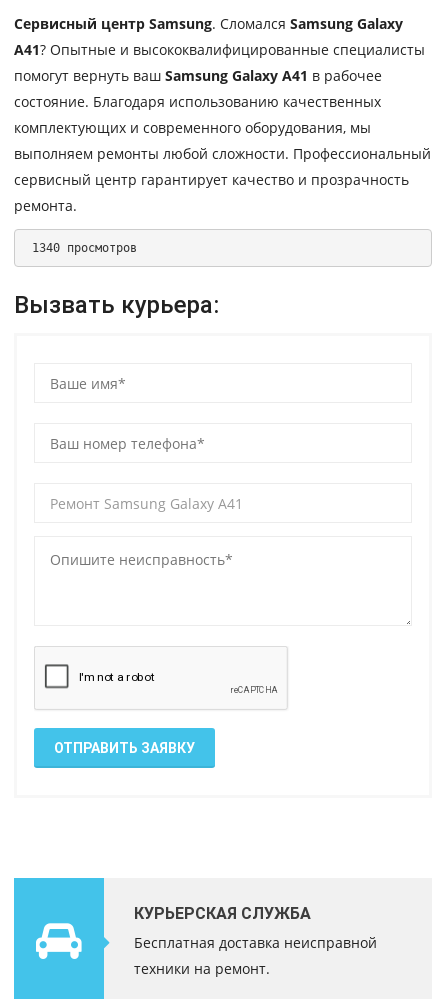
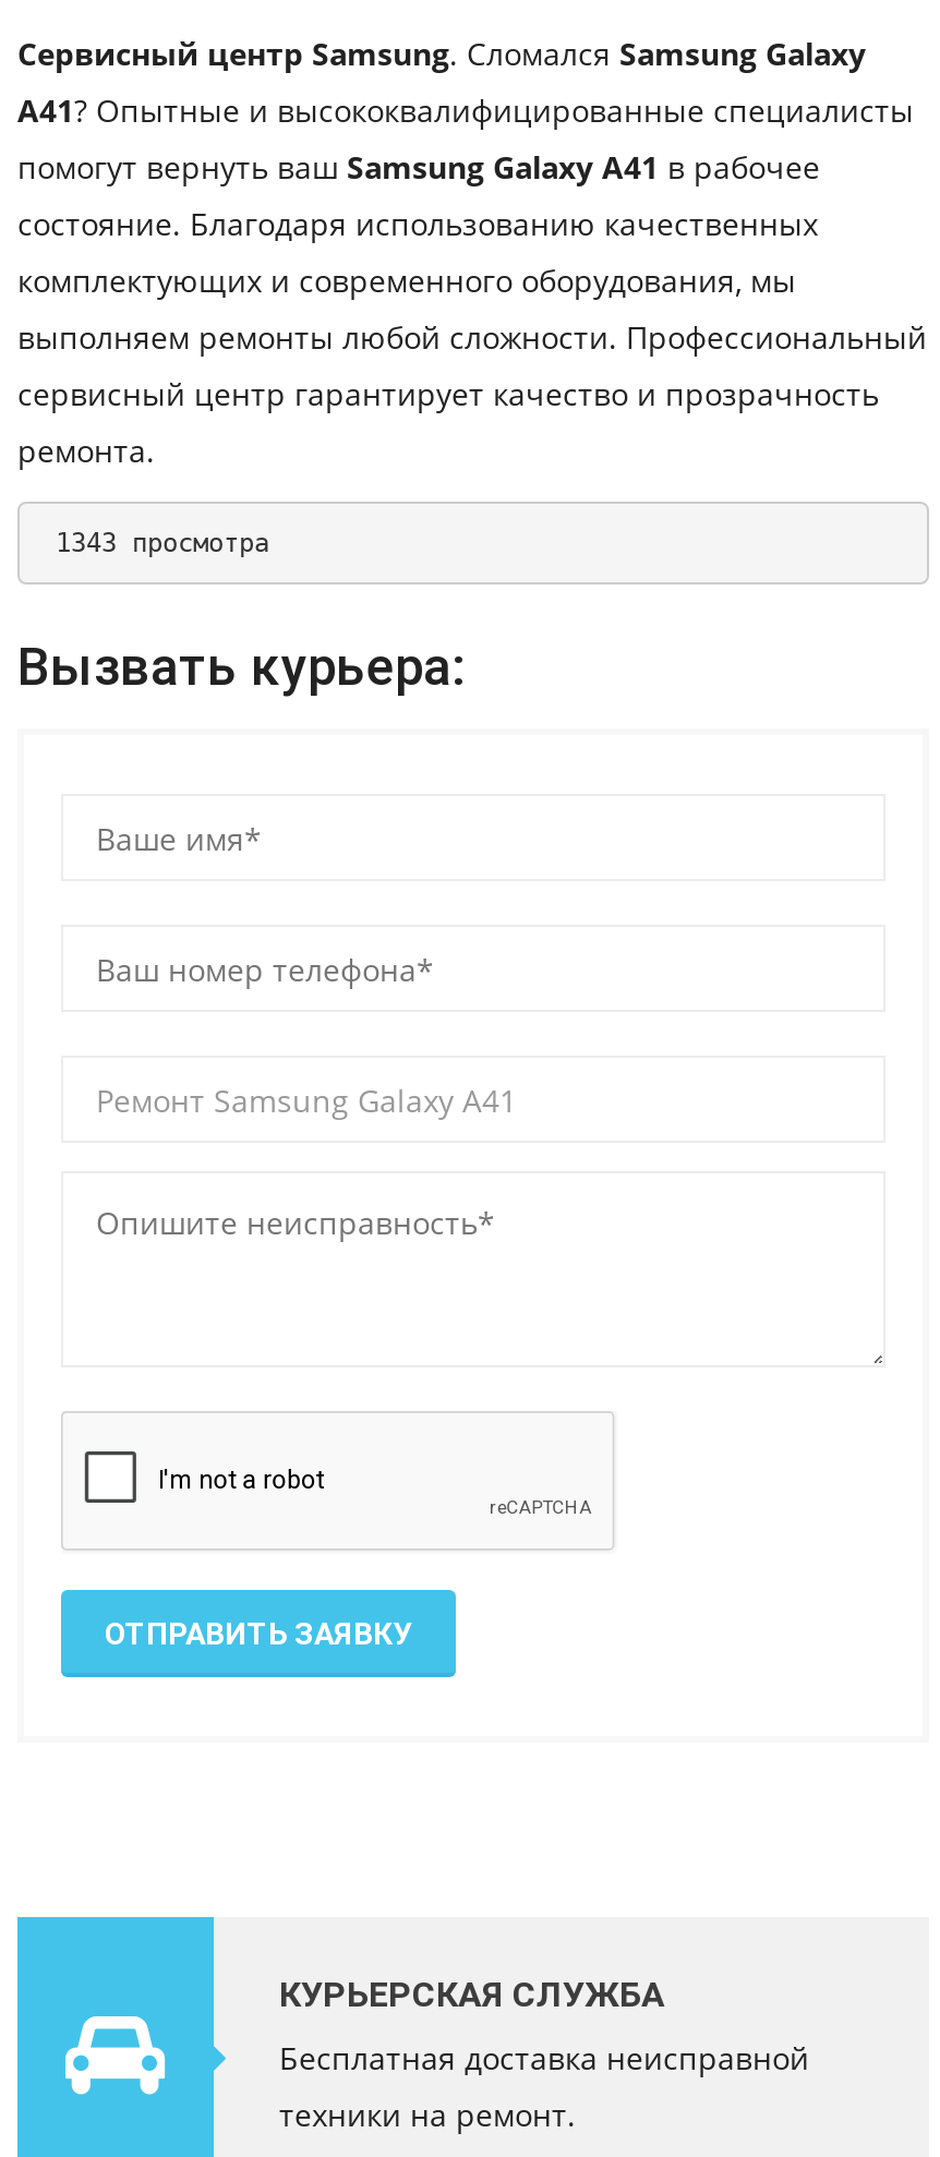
[24,240,143,254] 1340 просмотров -> [40,527,285,557] 1343 просмотра

